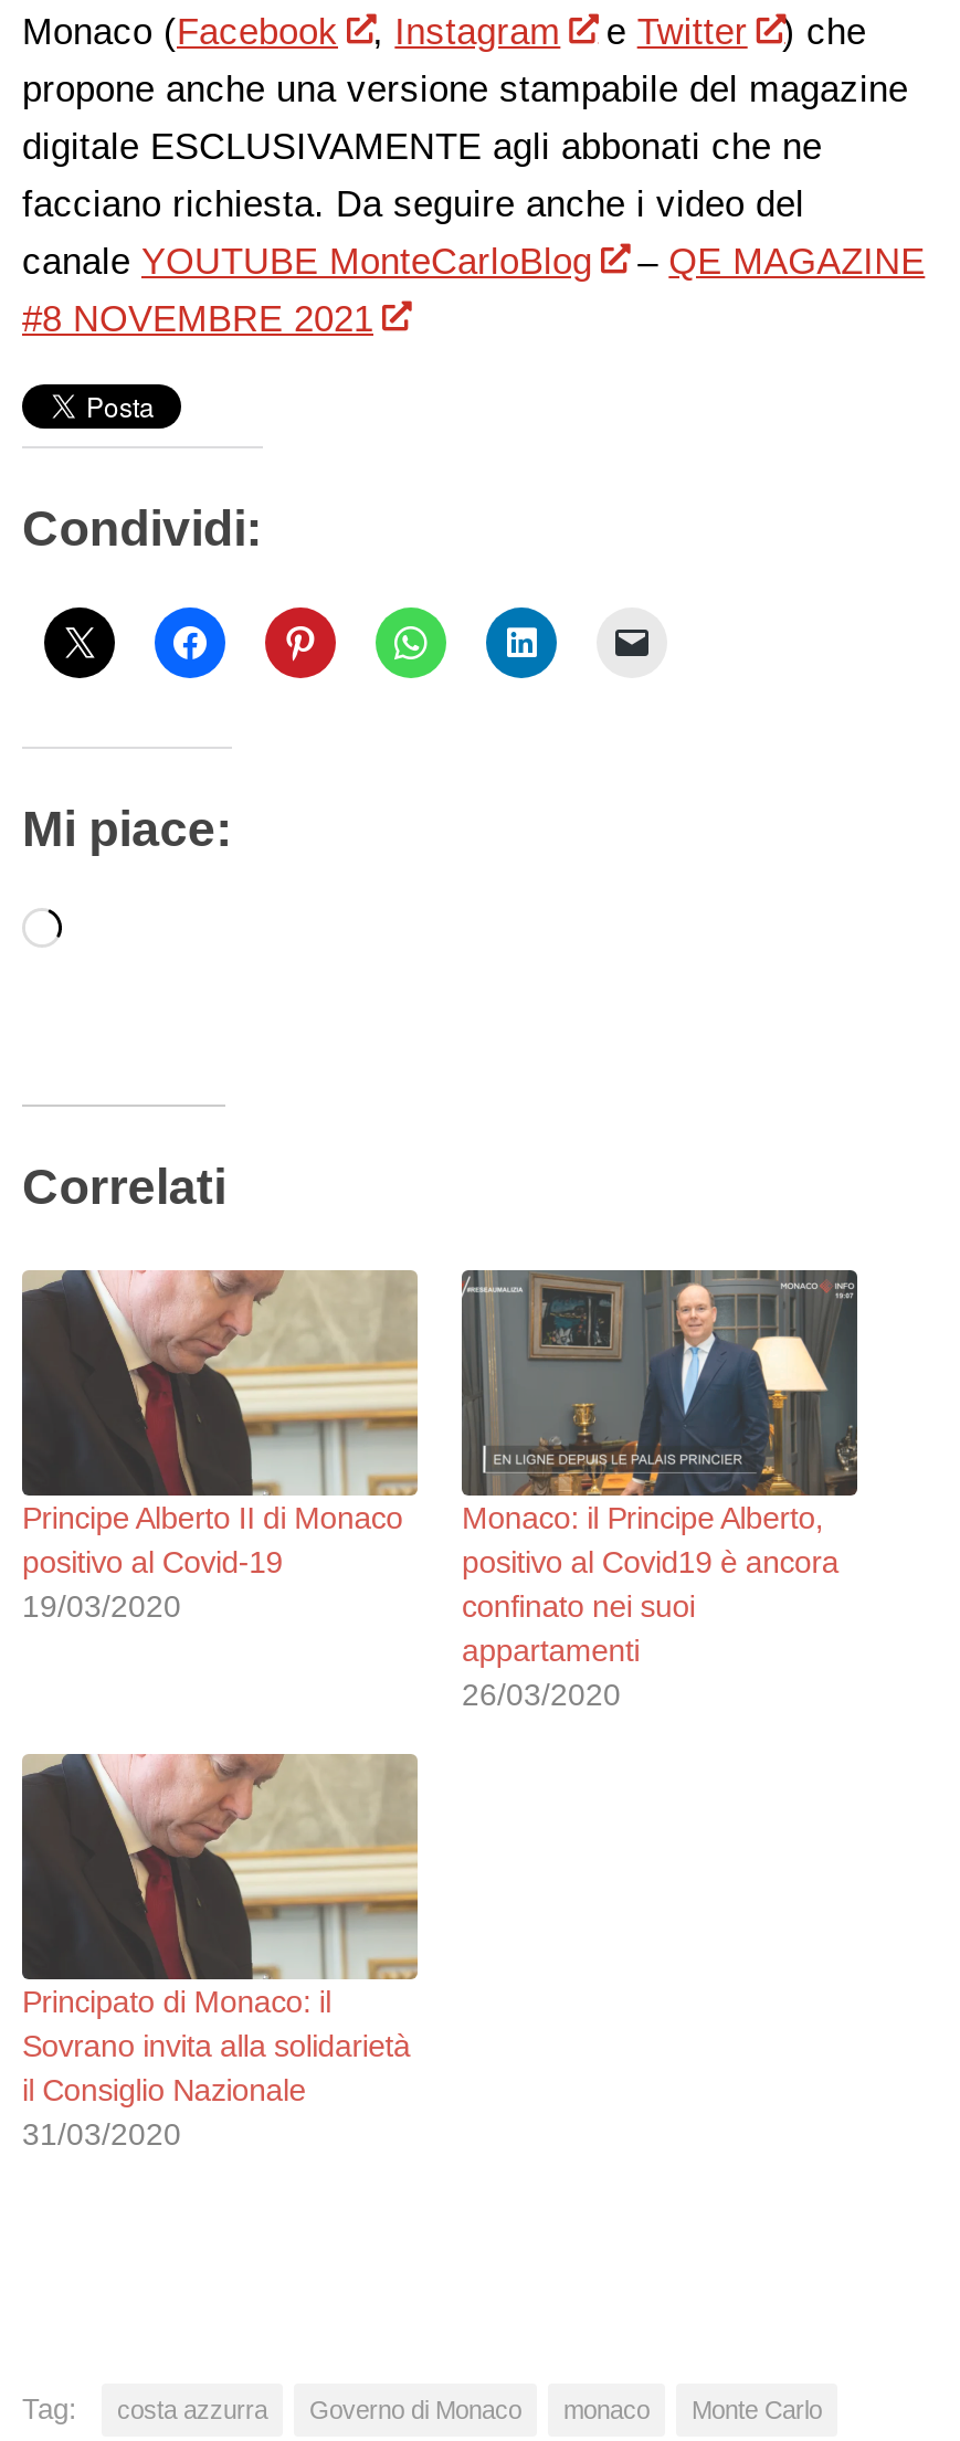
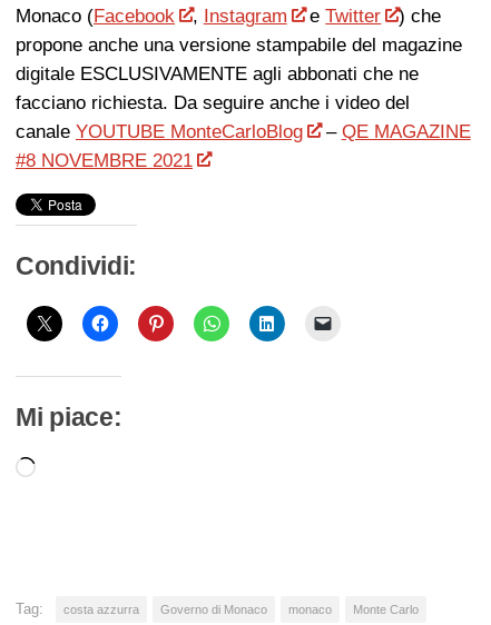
[22,1160,226,1215] Correlati -> none
[20,1268,420,1623] [image] | Principe Alberto II di Monaco | positivo al Covid-19 | 19/03/2020 -> none
[460,1268,859,1712] [image] | Monaco: il Principe Alberto, | positivo al Covid19 è ancora | confinato nei suoi | appartamenti | 26/03/2020 -> none
[20,1752,420,2151] [image] | Principato di Monaco: il | Sovrano invita alla solidarietà | il Consiglio Nazionale | 31/03/2020 -> none

